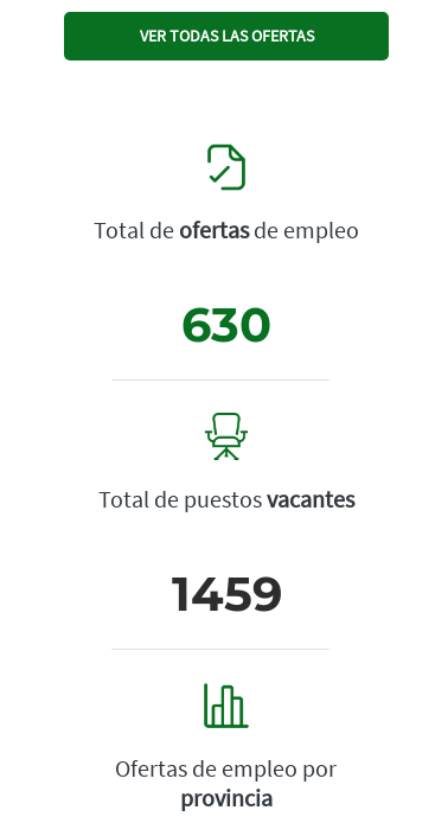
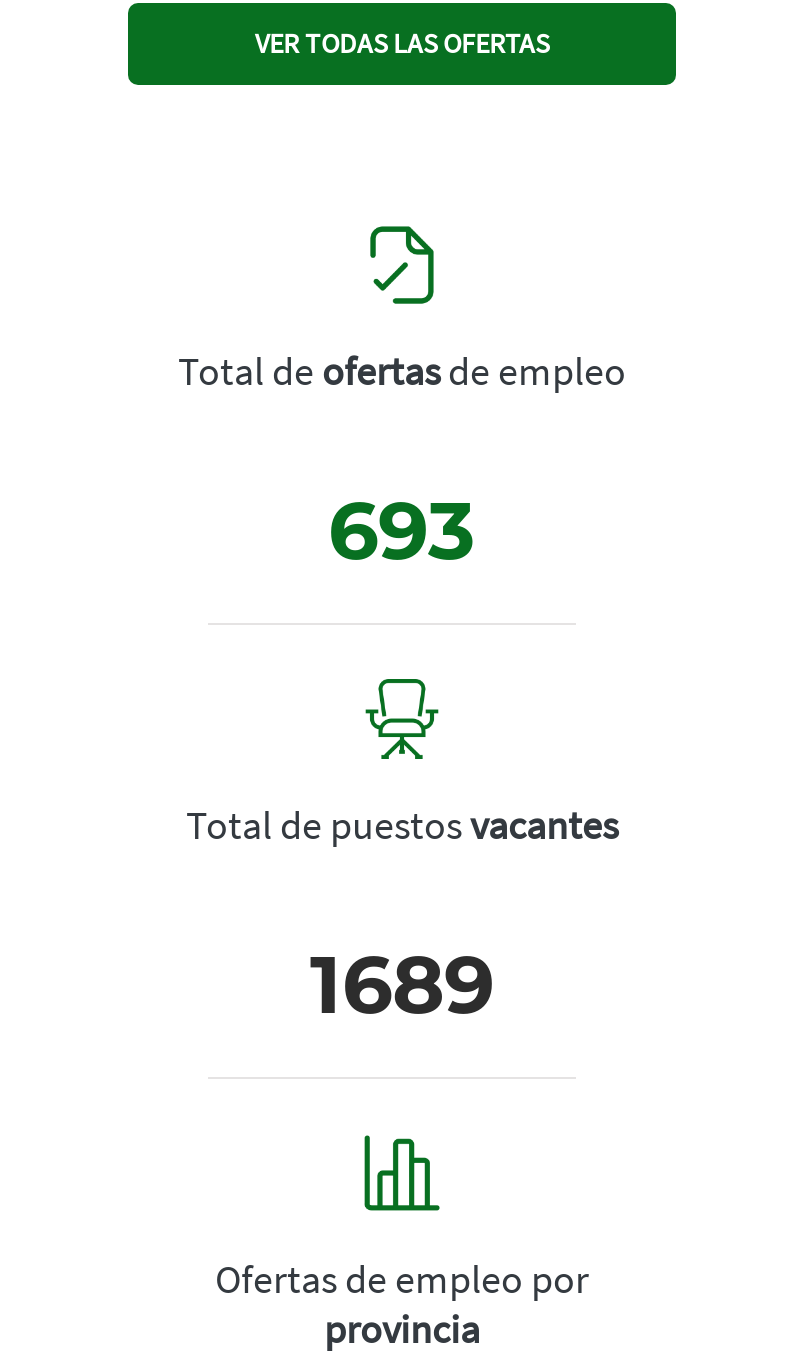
[181,296,271,354] 630 -> [328,480,476,578] 693
[171,565,281,623] 1459 -> [310,934,494,1032] 1689

